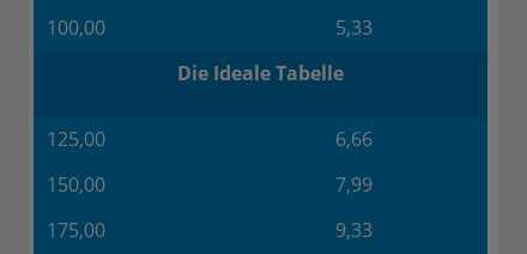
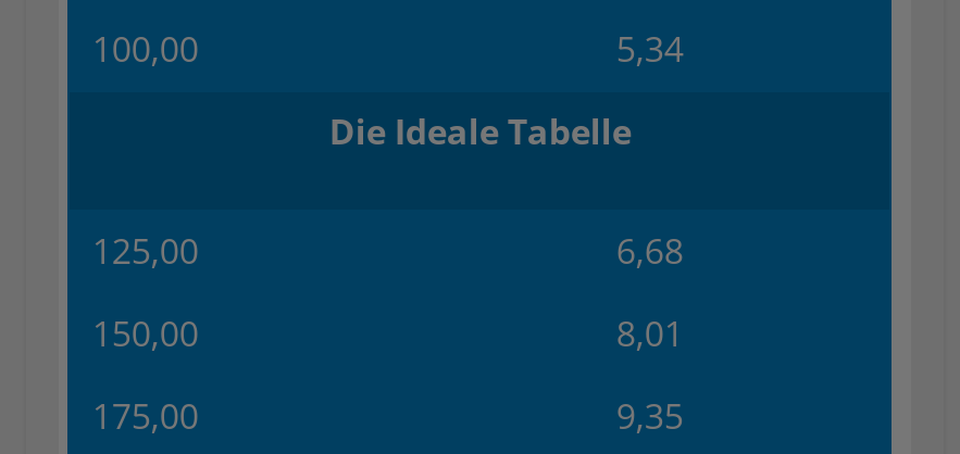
[336,14,373,41] 5,33 -> [616,25,683,73] 5,34
[336,126,373,152] 6,66 -> [616,227,683,275] 6,68
[336,171,373,198] 7,99 -> [616,310,683,357] 8,01
[336,217,373,243] 9,33 -> [616,392,683,440] 9,35

